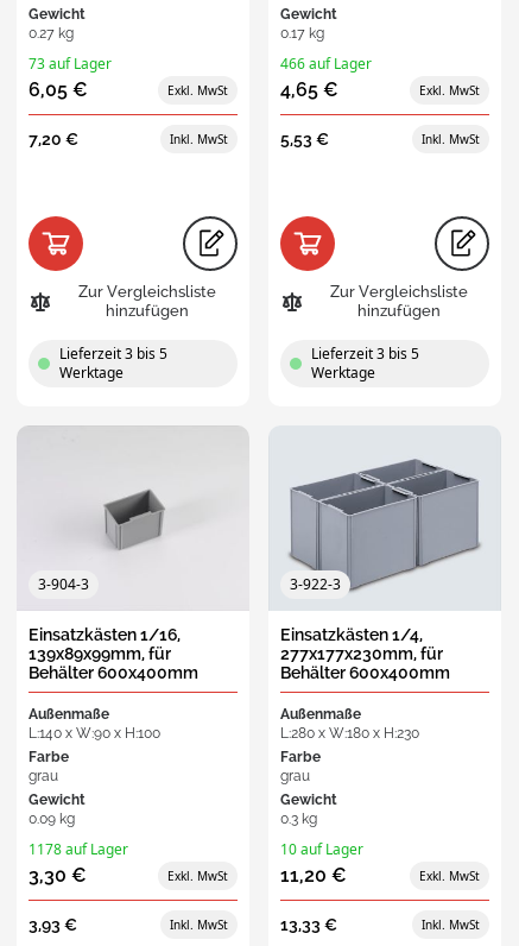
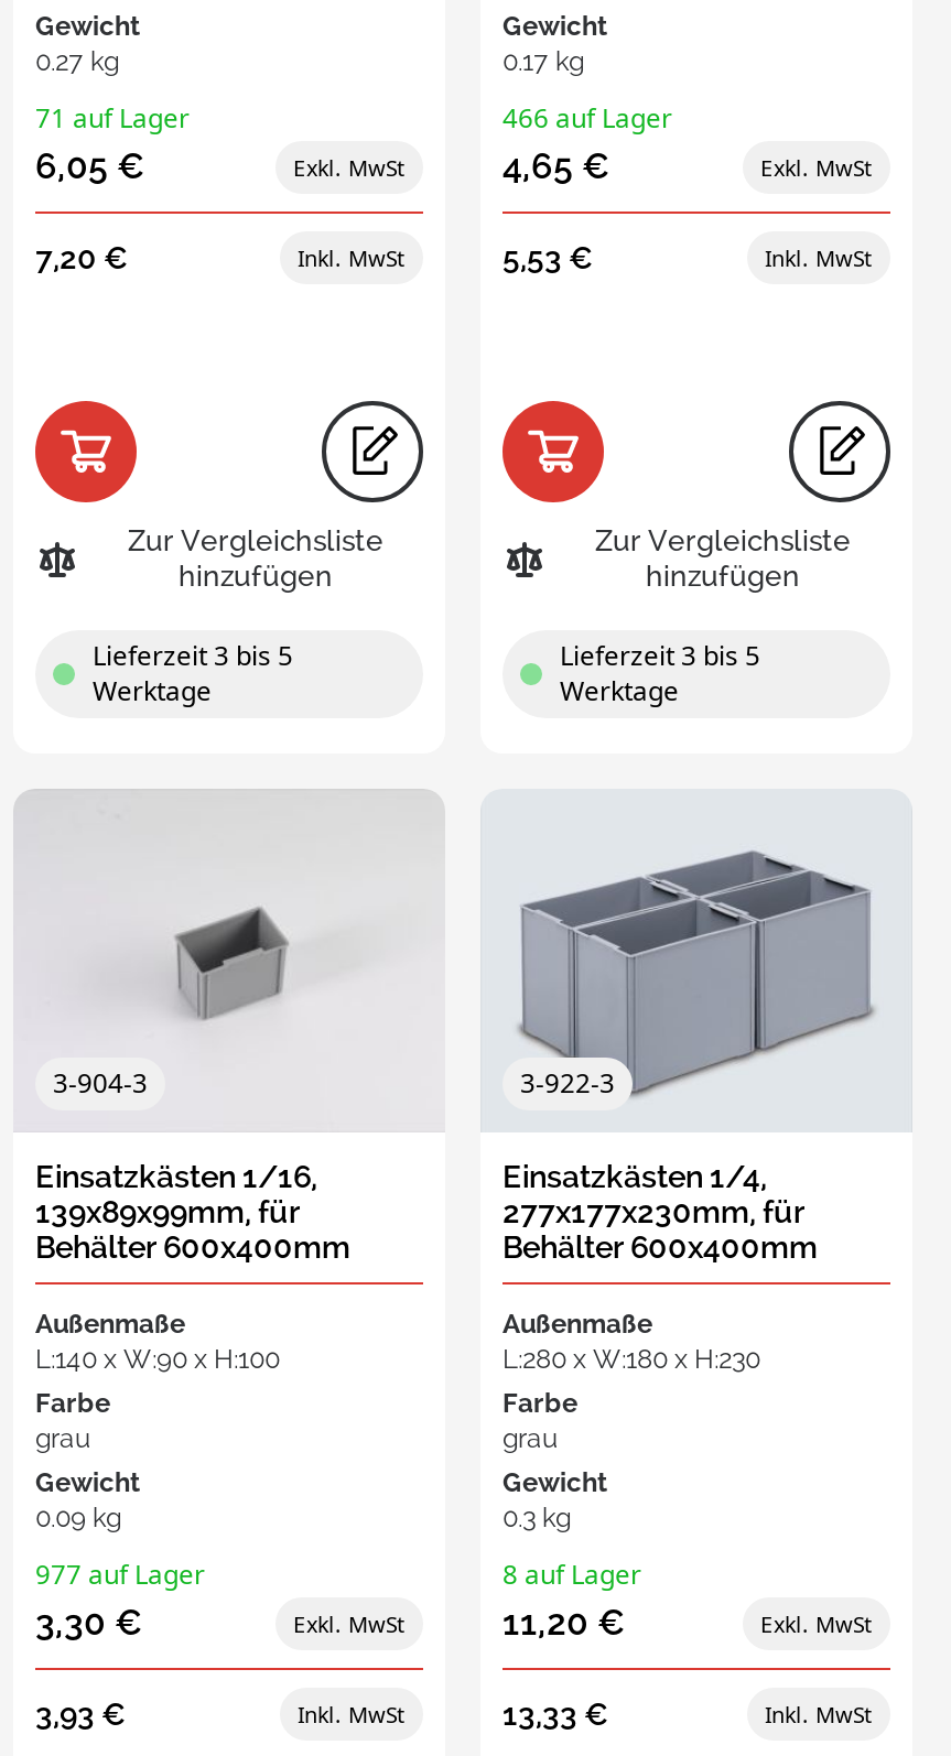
[29,53,112,73] 73 auf Lager -> [35,98,190,136] 71 auf Lager
[29,840,128,860] 1178 auf Lager -> [35,1556,205,1594] 977 auf Lager
[280,840,363,860] 10 auf Lager -> [502,1556,641,1594] 8 auf Lager

